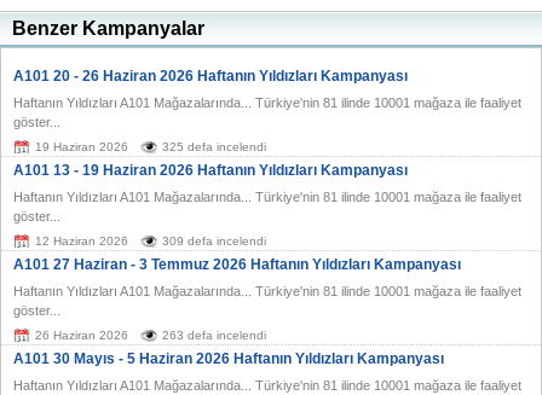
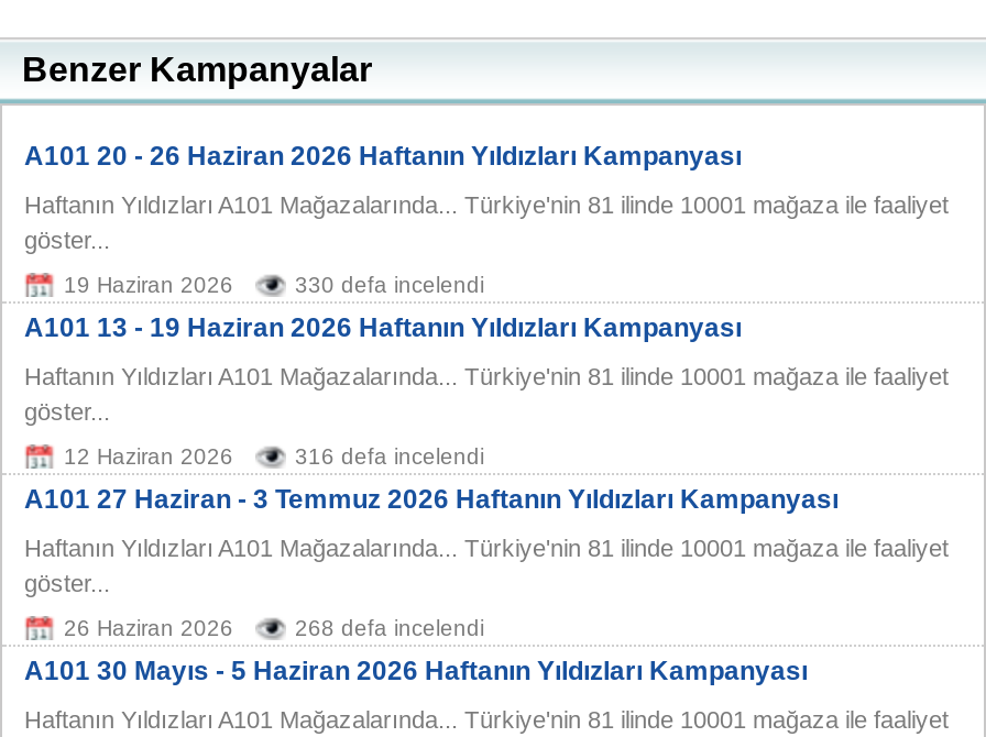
[162,140,266,154] 325 defa incelendi -> [295,273,484,297] 330 defa incelendi
[162,234,266,248] 309 defa incelendi -> [295,445,484,469] 316 defa incelendi
[162,329,266,342] 263 defa incelendi -> [295,616,484,640] 268 defa incelendi

